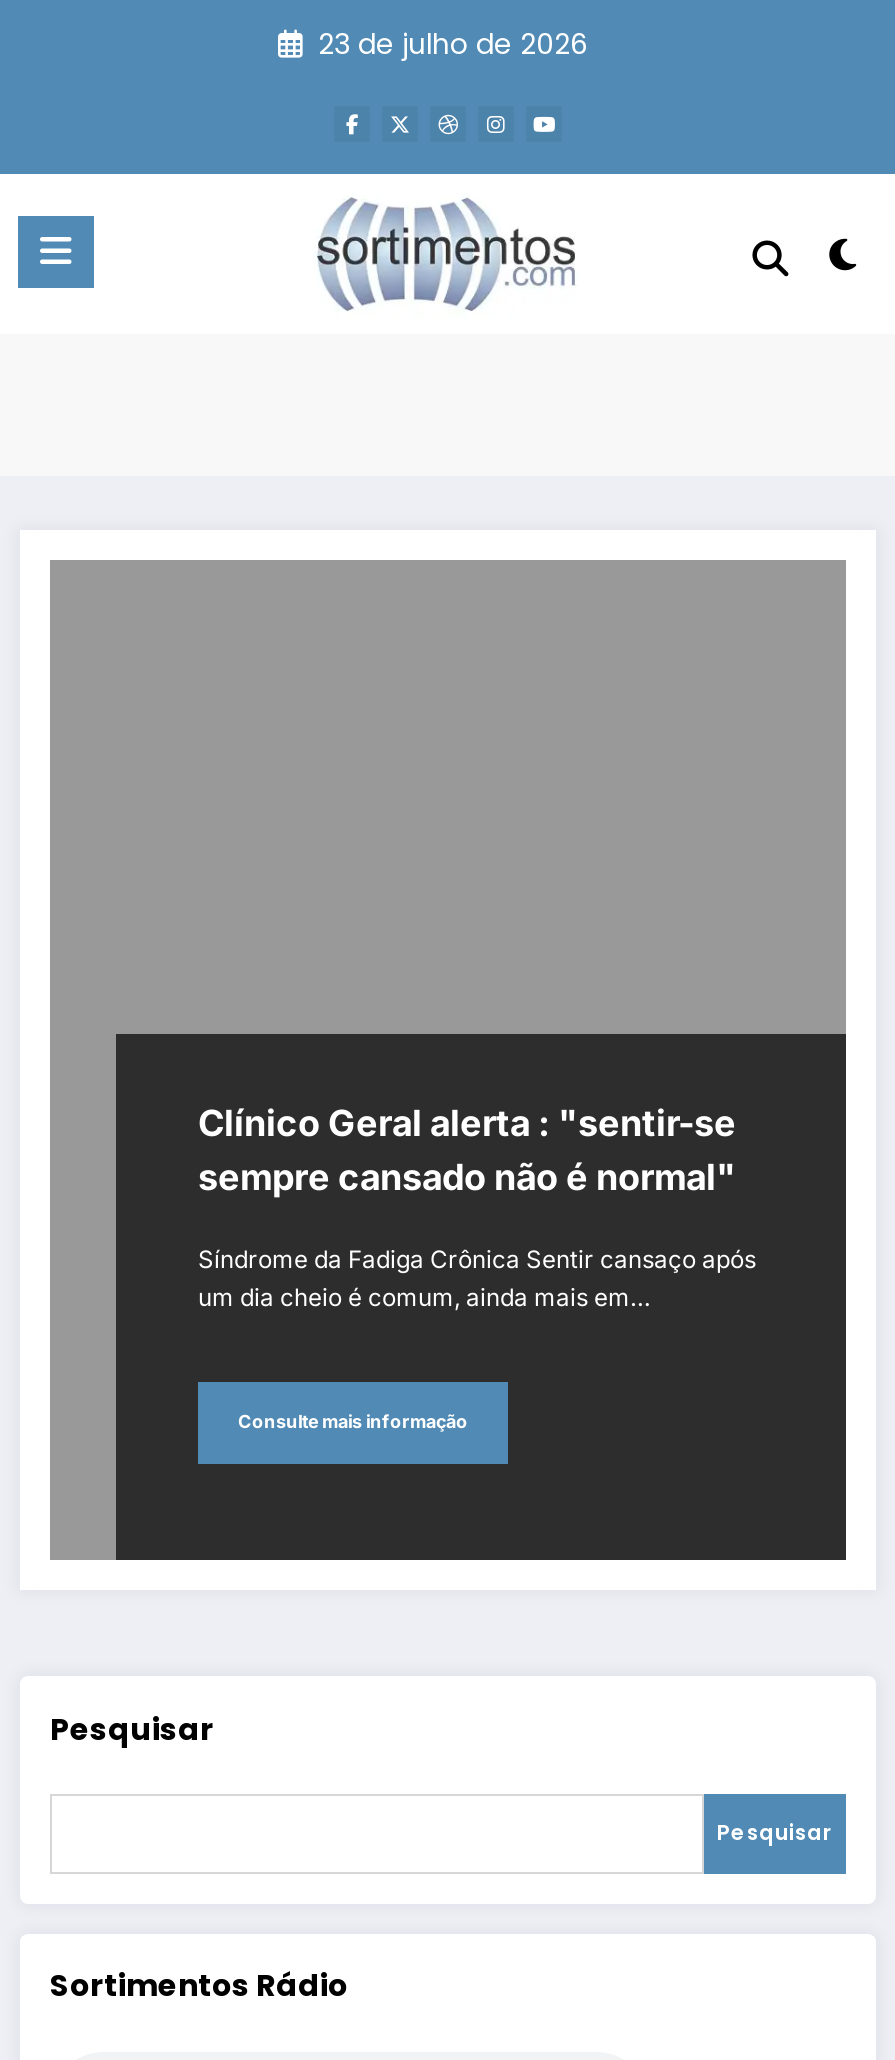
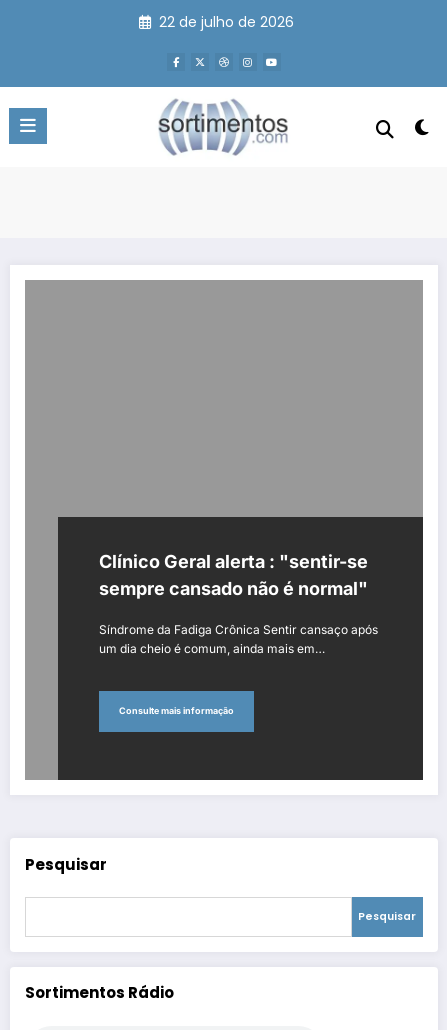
[318,24,588,64] 23 de julho de 2026 -> [159,12,294,32] 22 de julho de 2026

